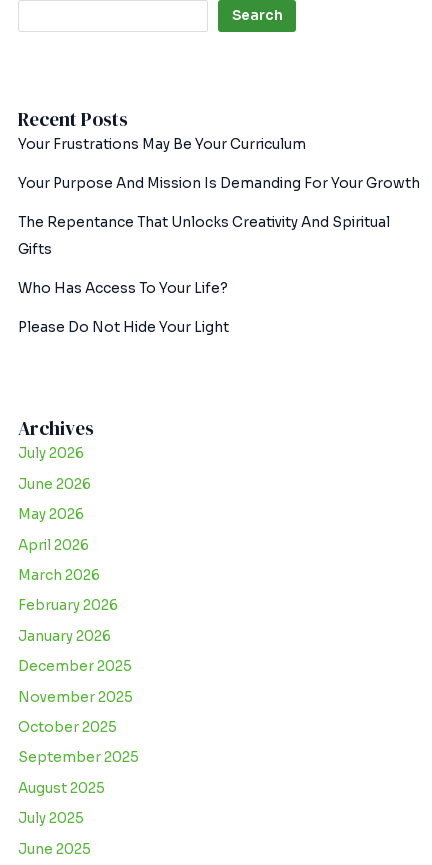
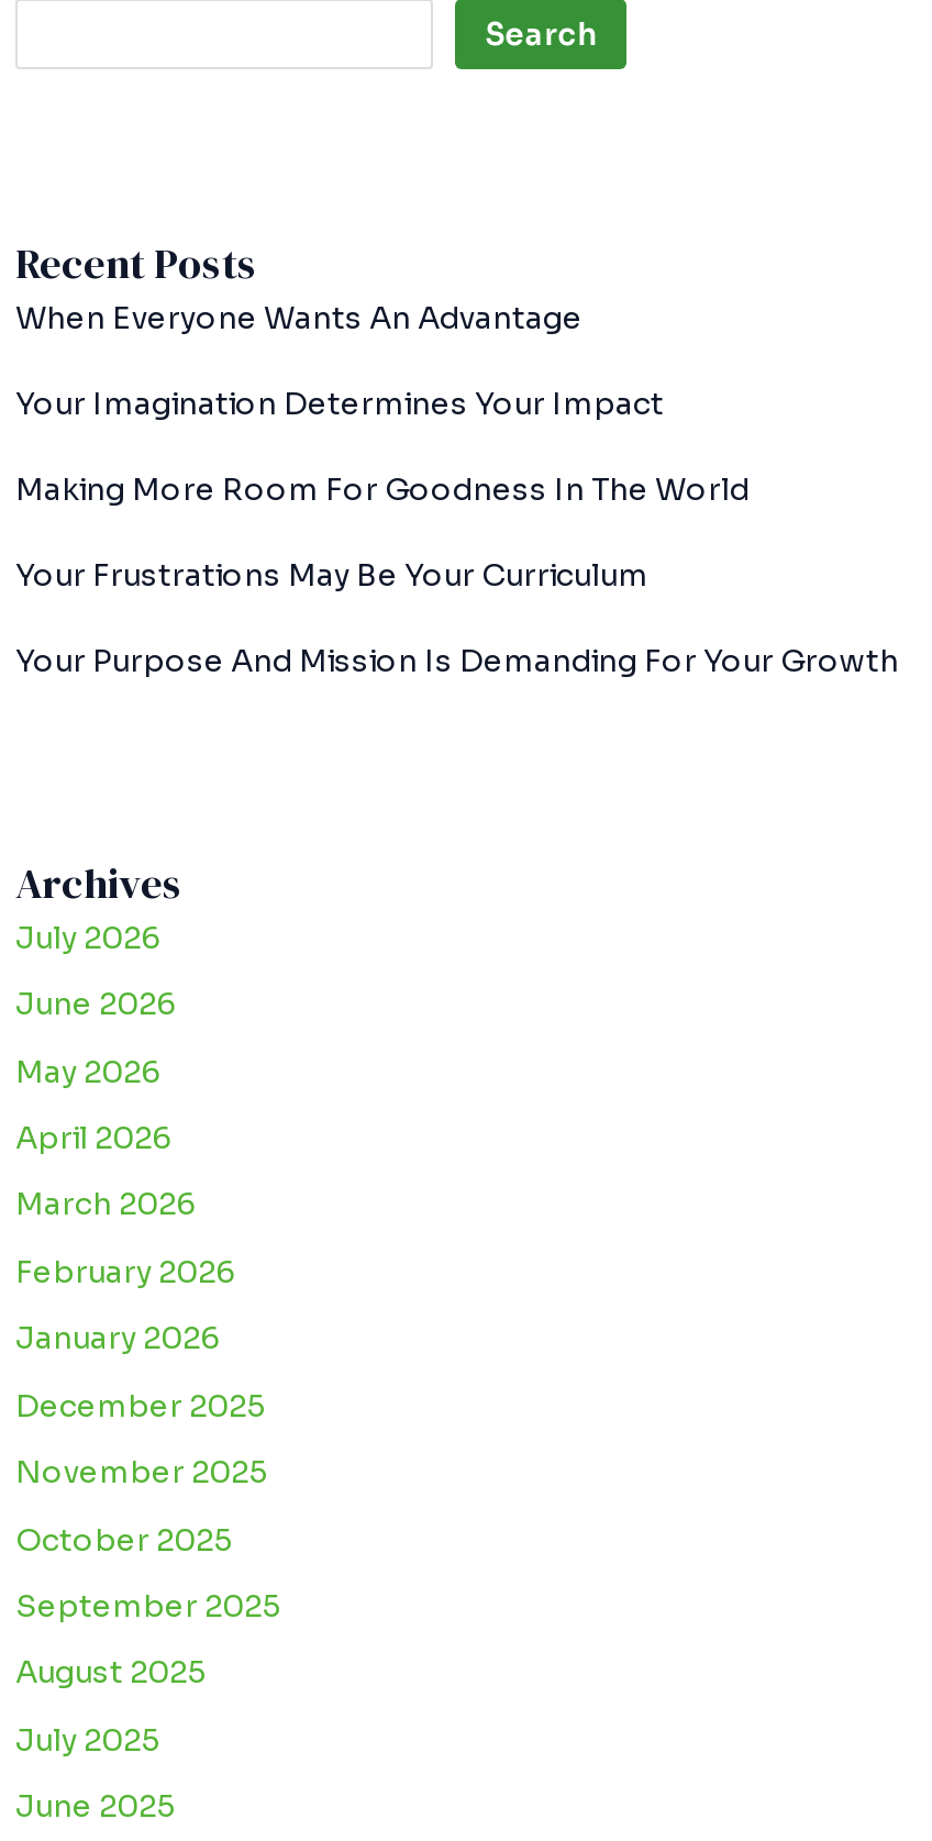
none -> [15,299,750,508] When Everyone Wants An Advantage | Your Imagination Determines Your Impact | Making More Room For Goodness In The World
moved [18,136,420,192] -> [15,556,899,679]: Your Frustrations May Be Your Curriculum | Your Purpose And Mission Is Demanding For Your Growth
[18,214,390,336] The Repentance That Unlocks Creativity And Spiritual | Gifts | Who Has Access To Your Life? | Please Do Not Hide Your Light -> none

